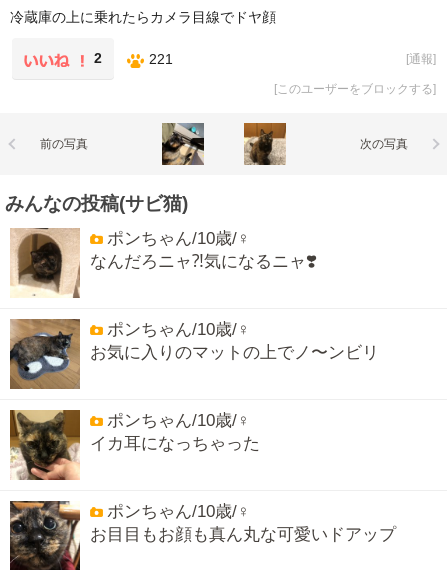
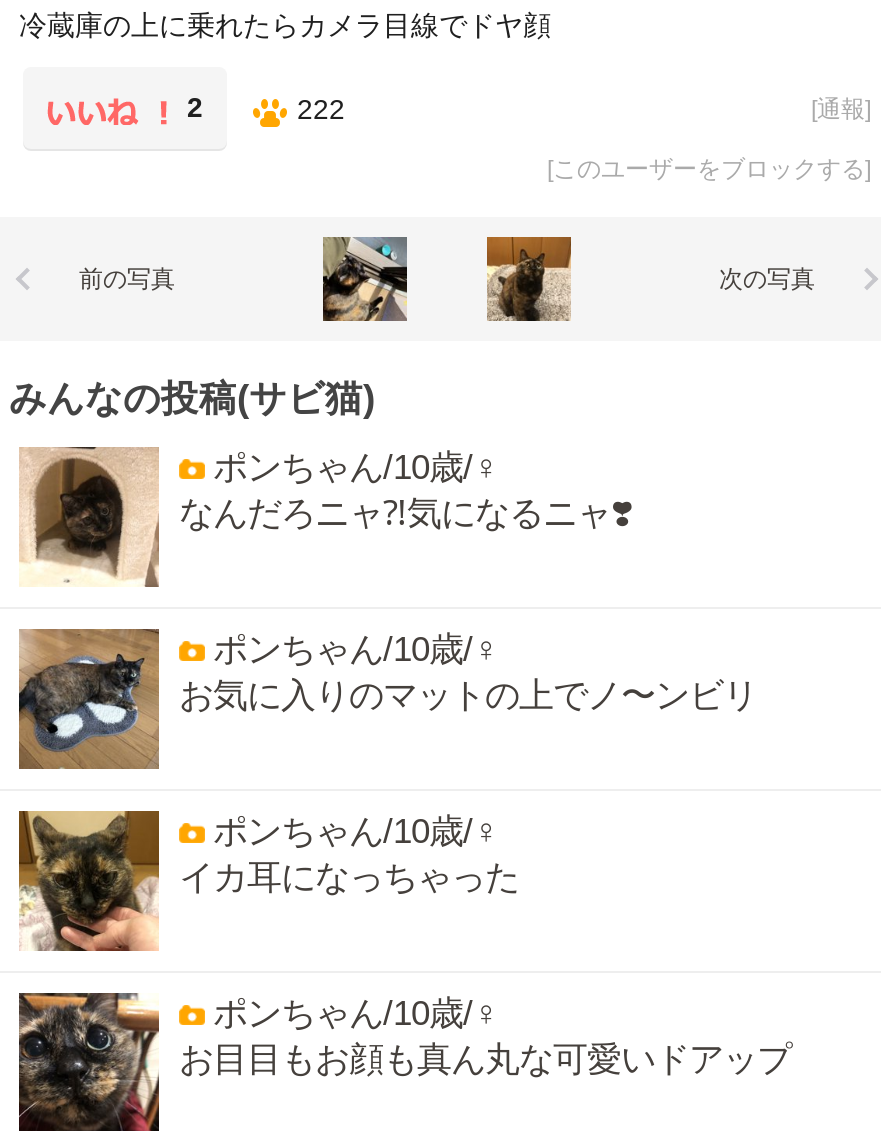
[149,51,173,67] 221 -> [297,94,345,126] 222

